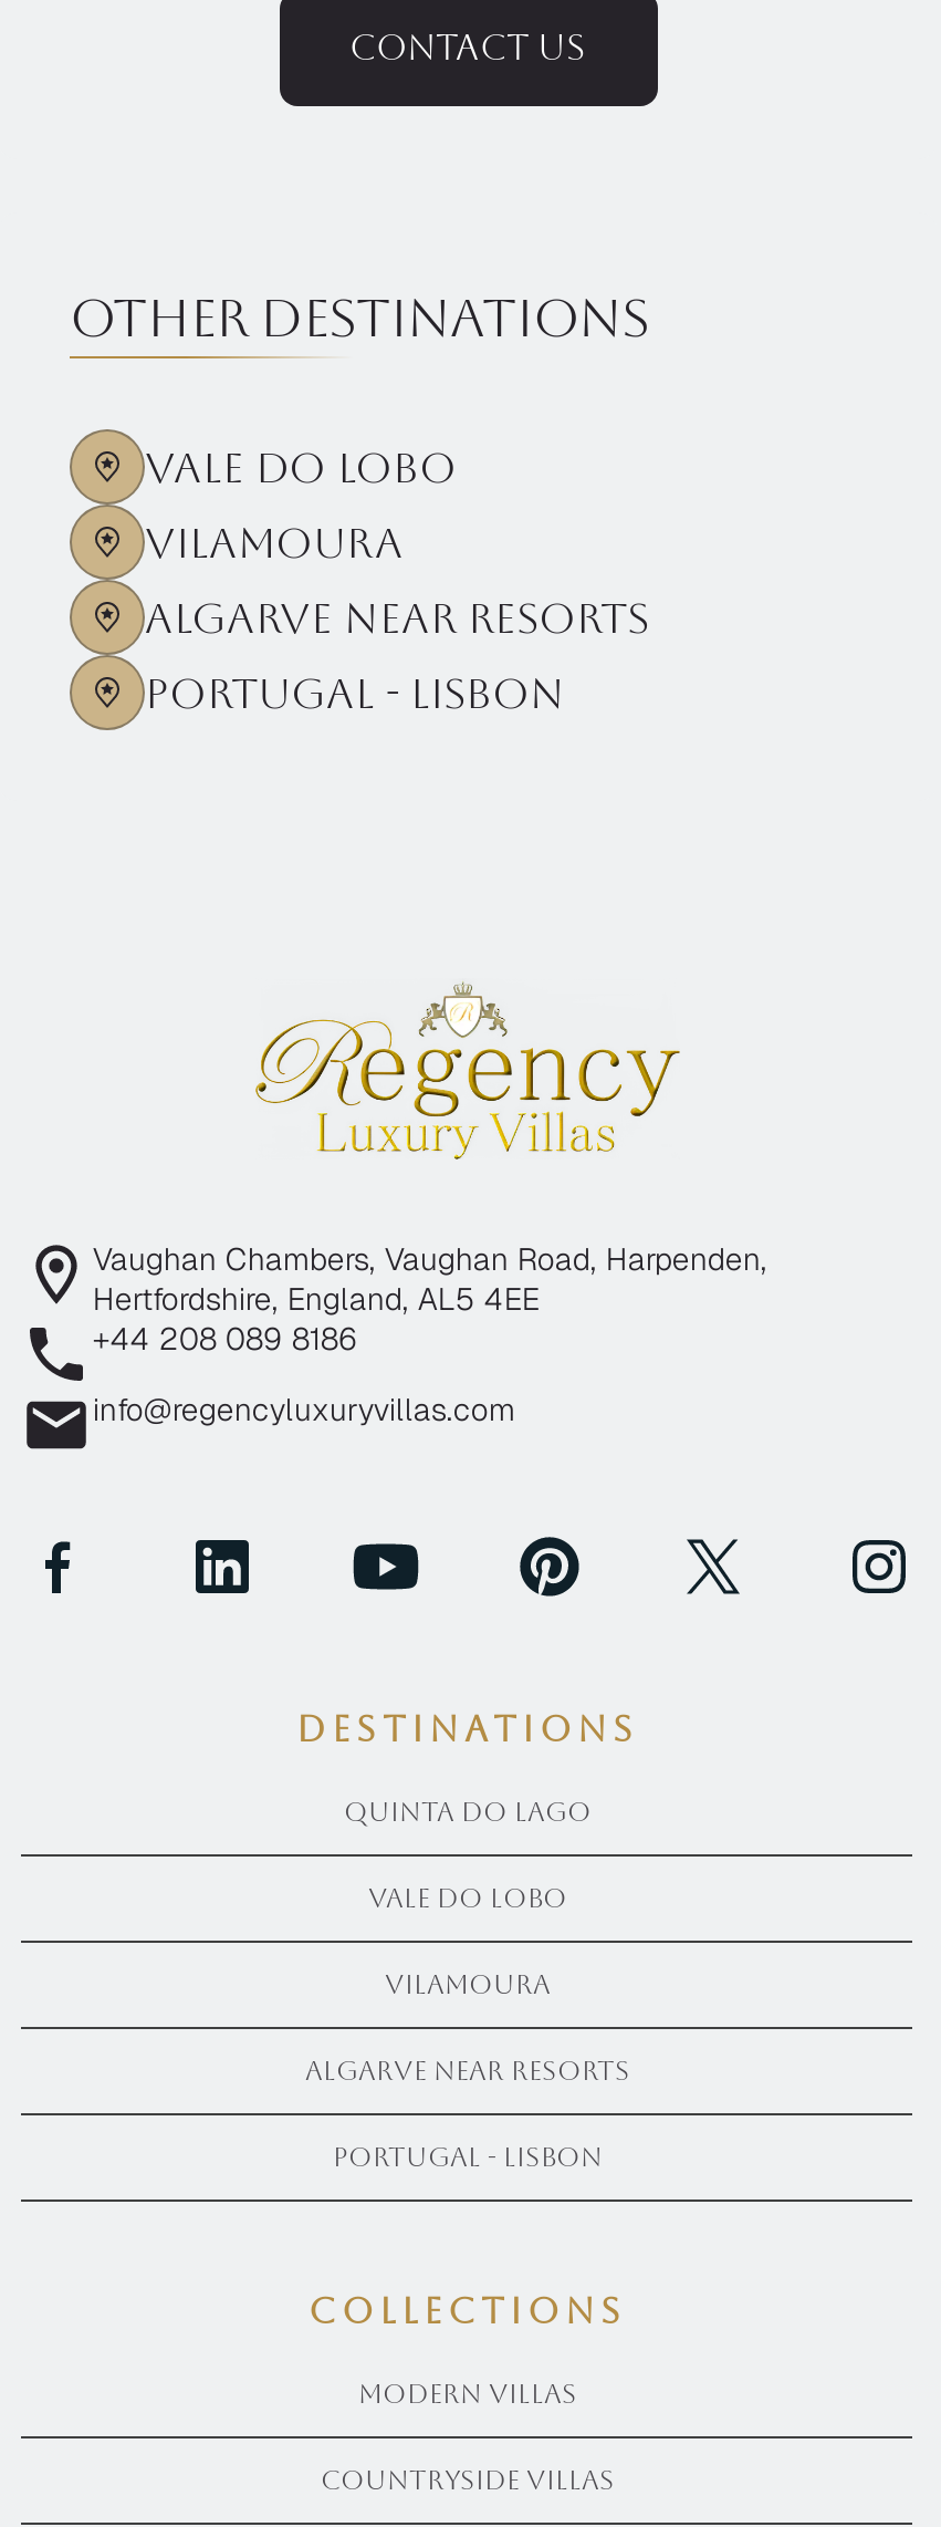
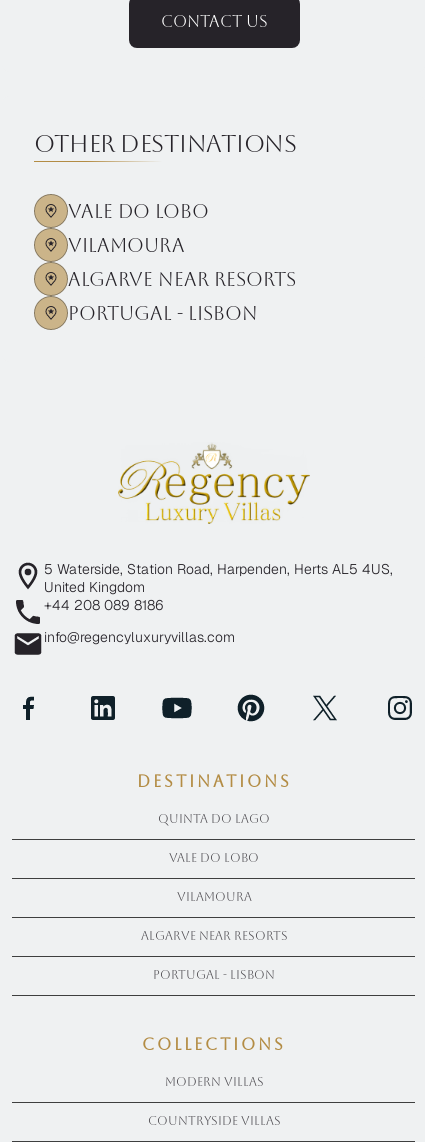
[93,1240,767,1319] Vaughan Chambers, Vaughan Road, Harpenden, | Hertfordshire, England, AL5 4EE -> [44,560,393,596] 5 Waterside, Station Road, Harpenden, Herts AL5 4US, | United Kingdom

